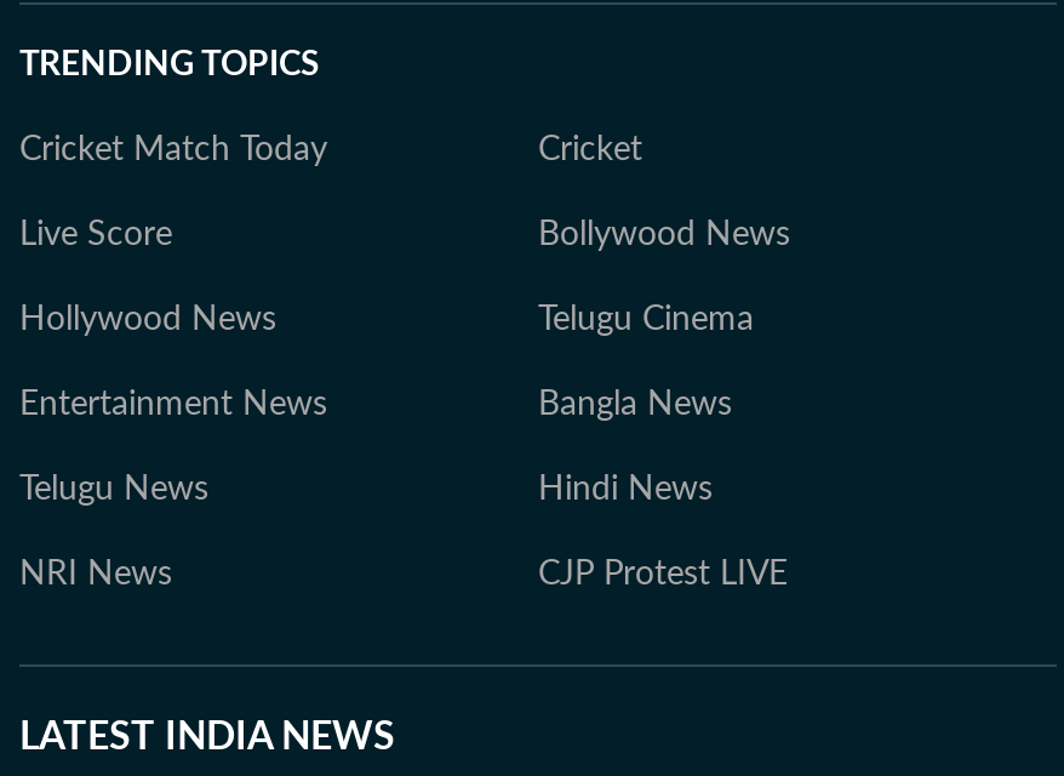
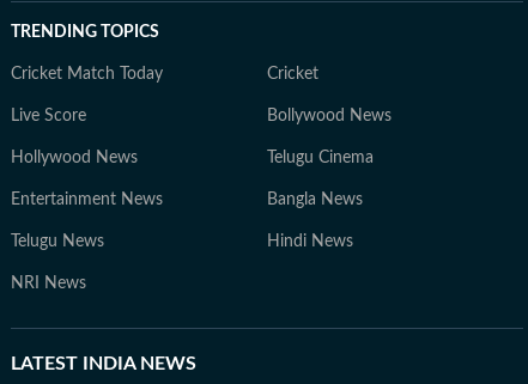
[538,558,788,592] CJP Protest LIVE -> none

